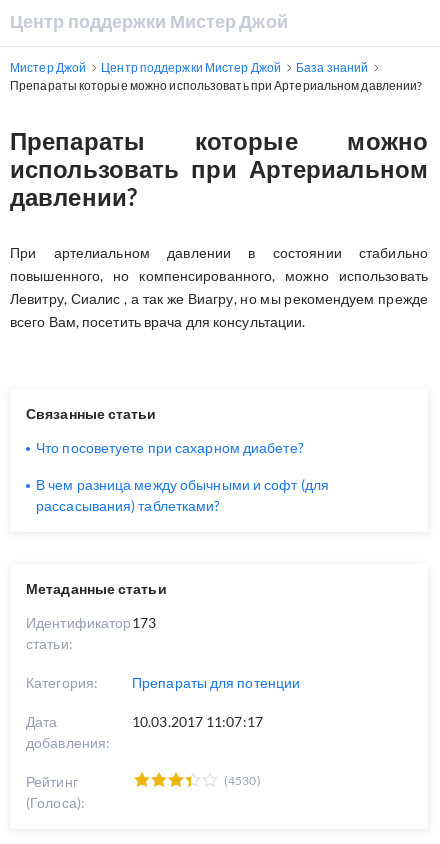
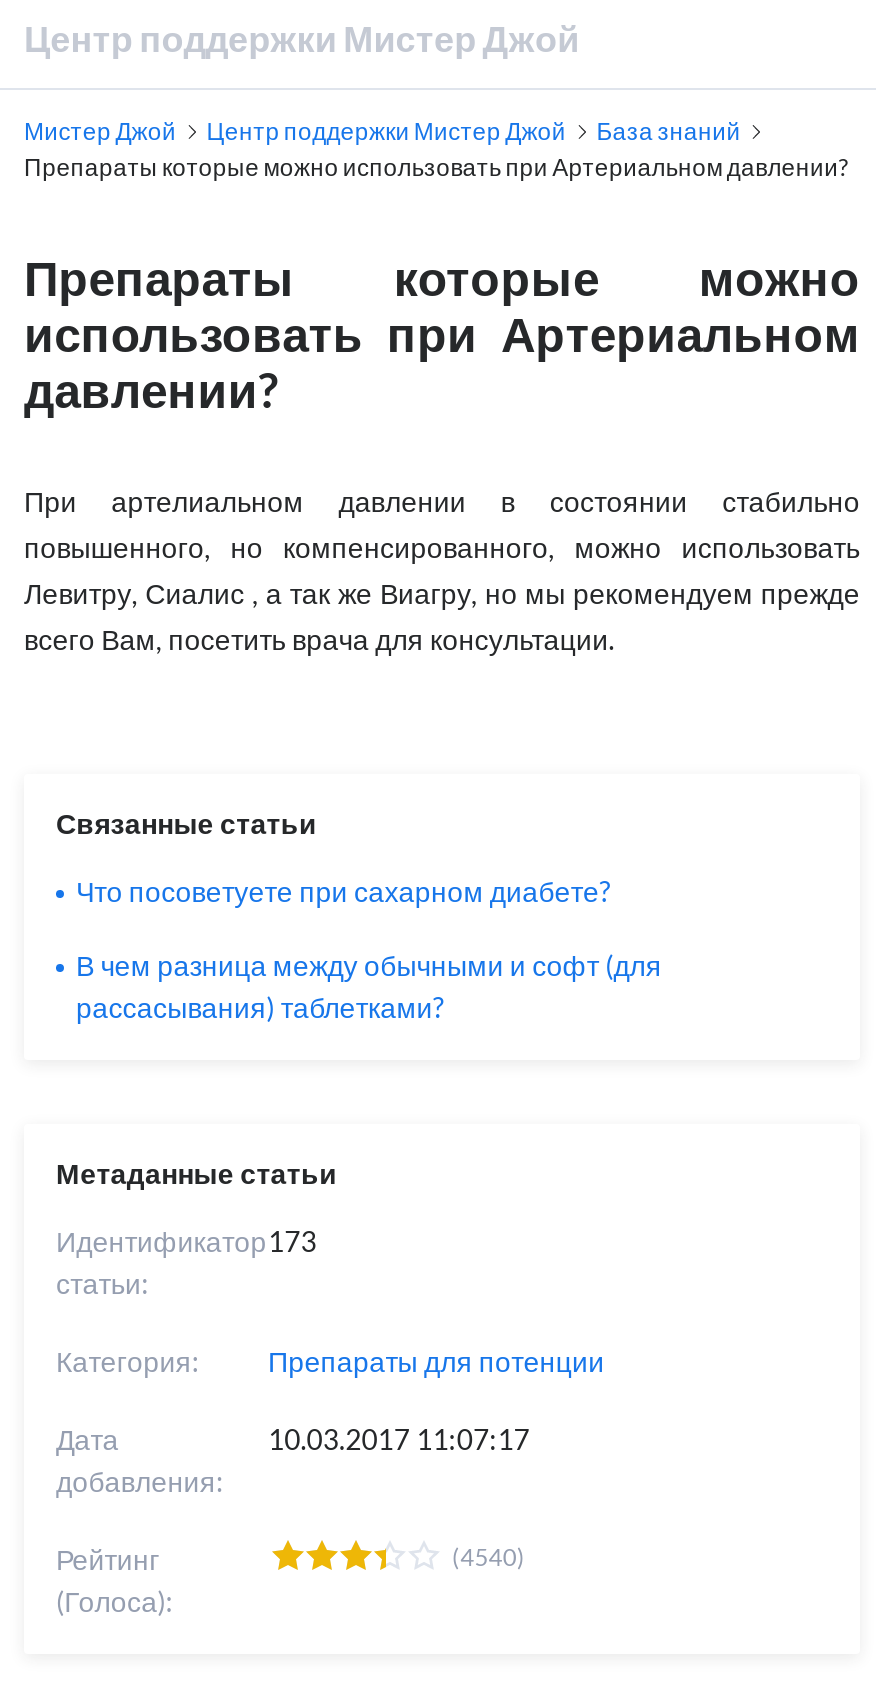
[224,773,261,788] (4530) -> [452,1542,525,1572] (4540)

